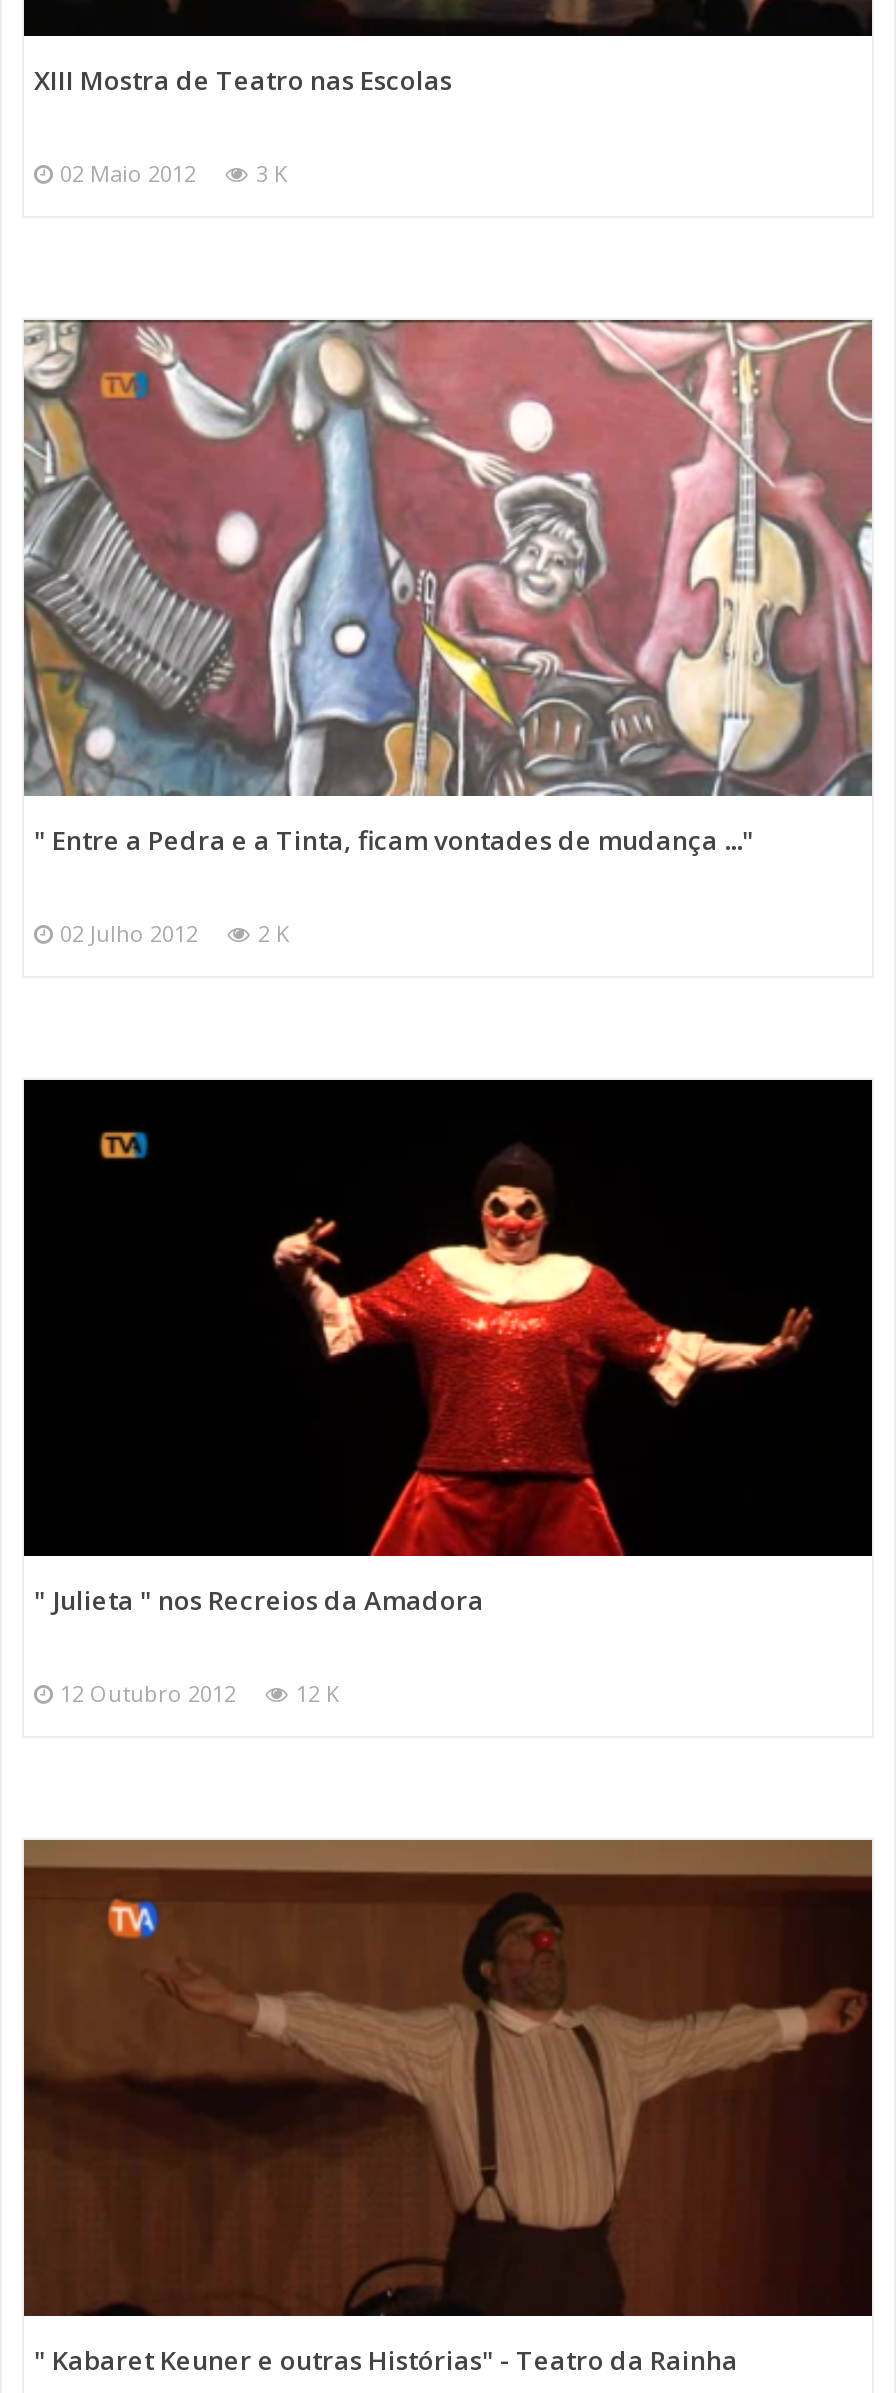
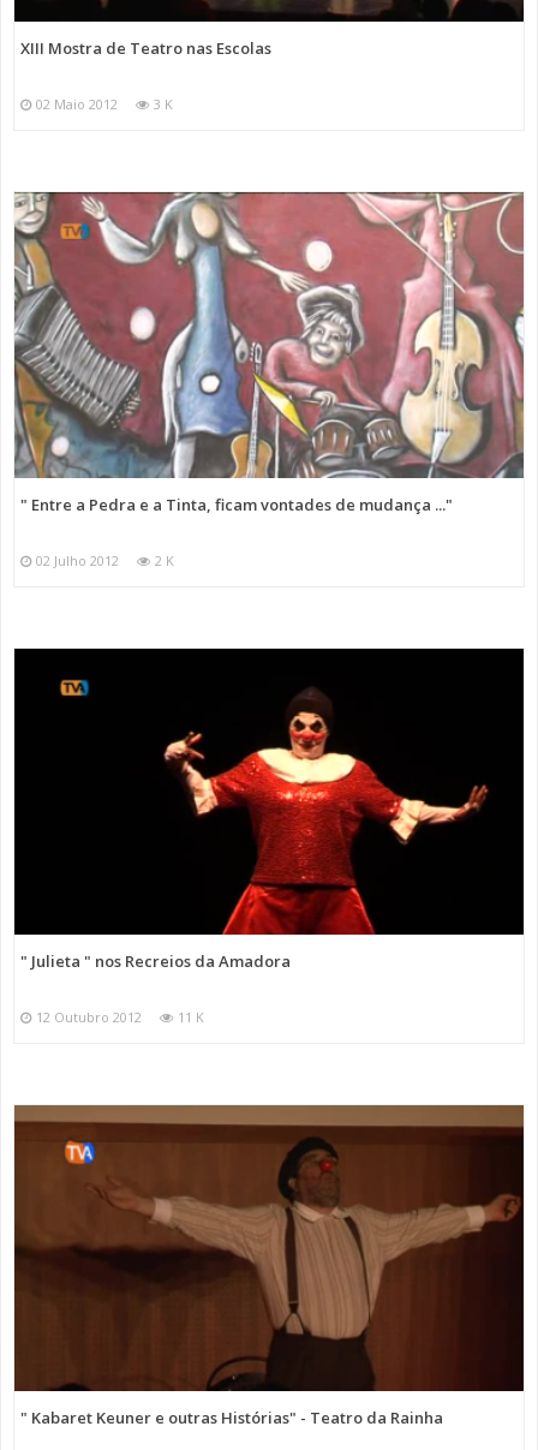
[60,1678,340,1708] 12 Outubro 2012 12 K -> [36,1008,204,1026] 12 Outubro 2012 11 K

